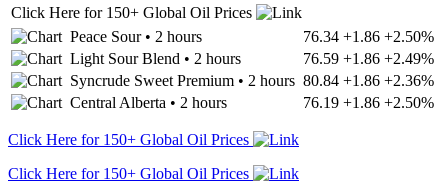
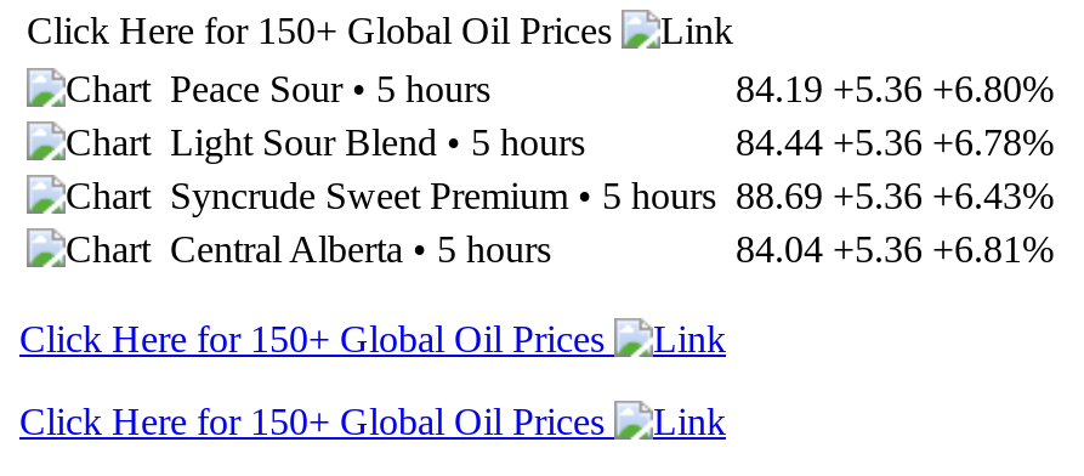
[70,28,202,45] Peace Sour • 2 hours -> [170,67,490,108] Peace Sour • 5 hours
[303,28,434,45] 76.34 +1.86 +2.50% -> [736,67,1054,108] 84.19 +5.36 +6.80%
[70,50,241,67] Light Sour Blend • 2 hours -> [170,120,585,162] Light Sour Blend • 5 hours
[303,50,434,67] 76.59 +1.86 +2.49% -> [736,120,1054,162] 84.44 +5.36 +6.78%
[70,72,434,89] Syncrude Sweet Premium • 2 hours 80.84 +1.86 +2.36% -> [170,174,1054,215] Syncrude Sweet Premium • 5 hours 88.69 +5.36 +6.43%
[70,94,227,111] Central Alberta • 2 hours -> [170,227,551,269] Central Alberta • 5 hours
[303,94,434,111] 76.19 +1.86 +2.50% -> [736,227,1054,269] 84.04 +5.36 +6.81%

